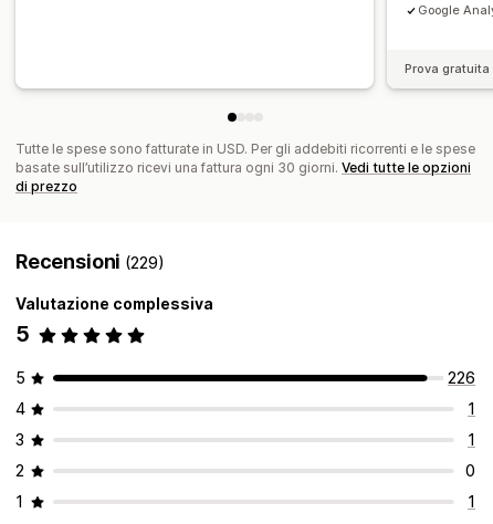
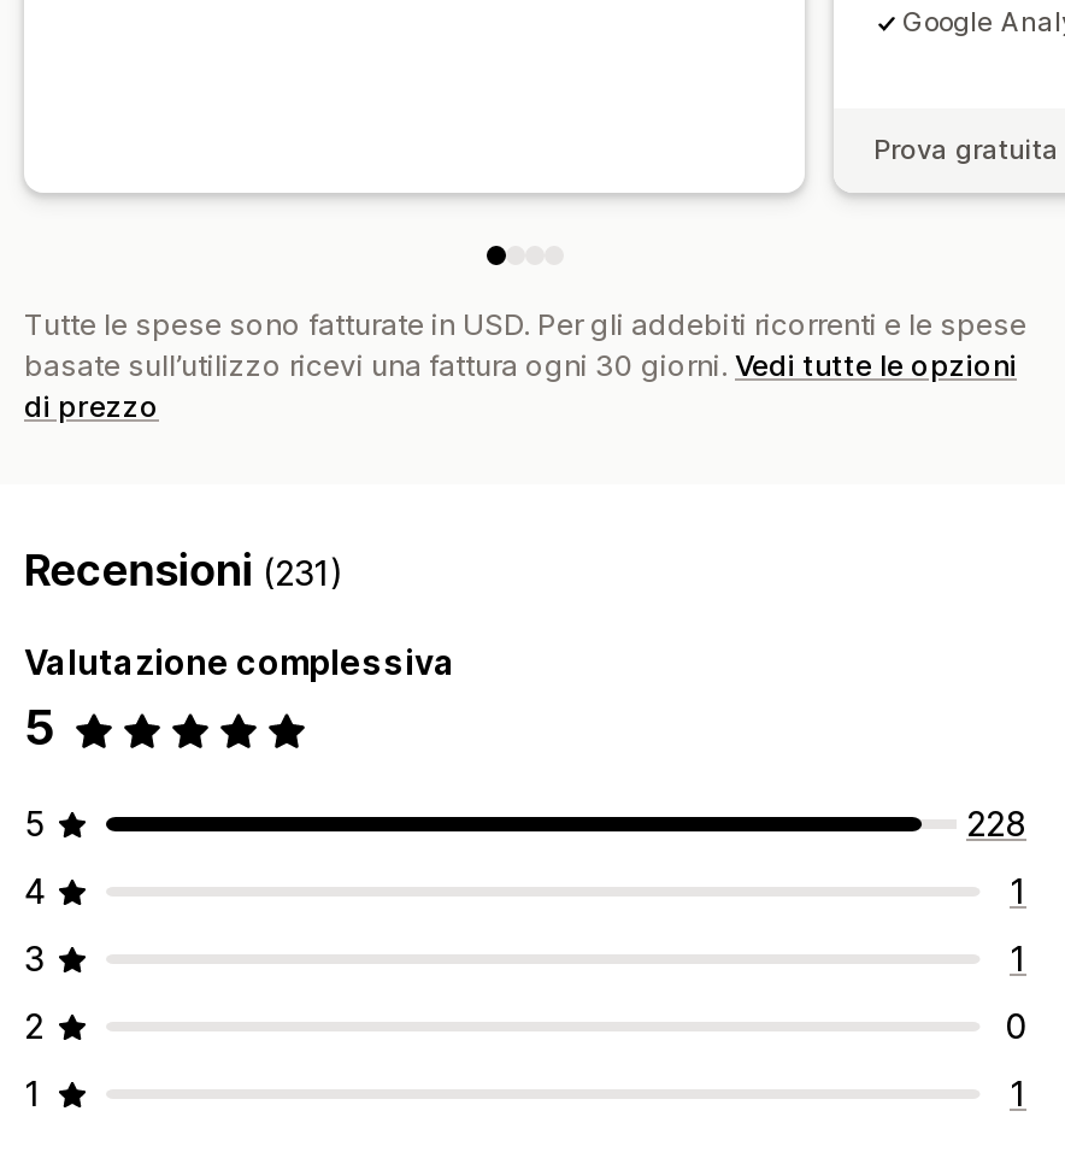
[15,250,165,274] Recensioni (229) -> [24,546,345,596] Recensioni (231)
[448,369,475,387] 226 -> [966,804,1026,845] 228

